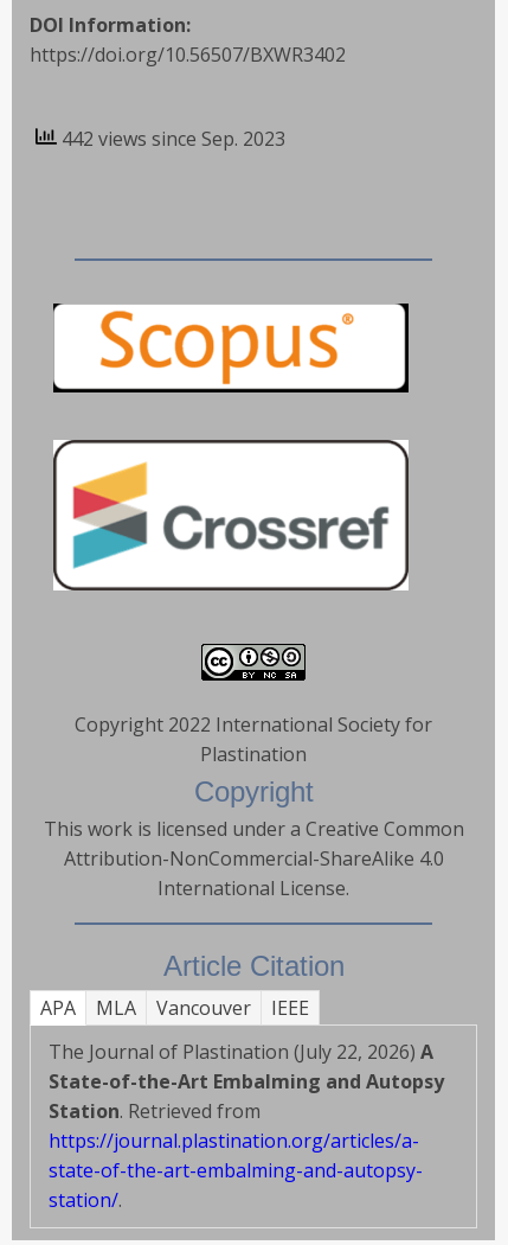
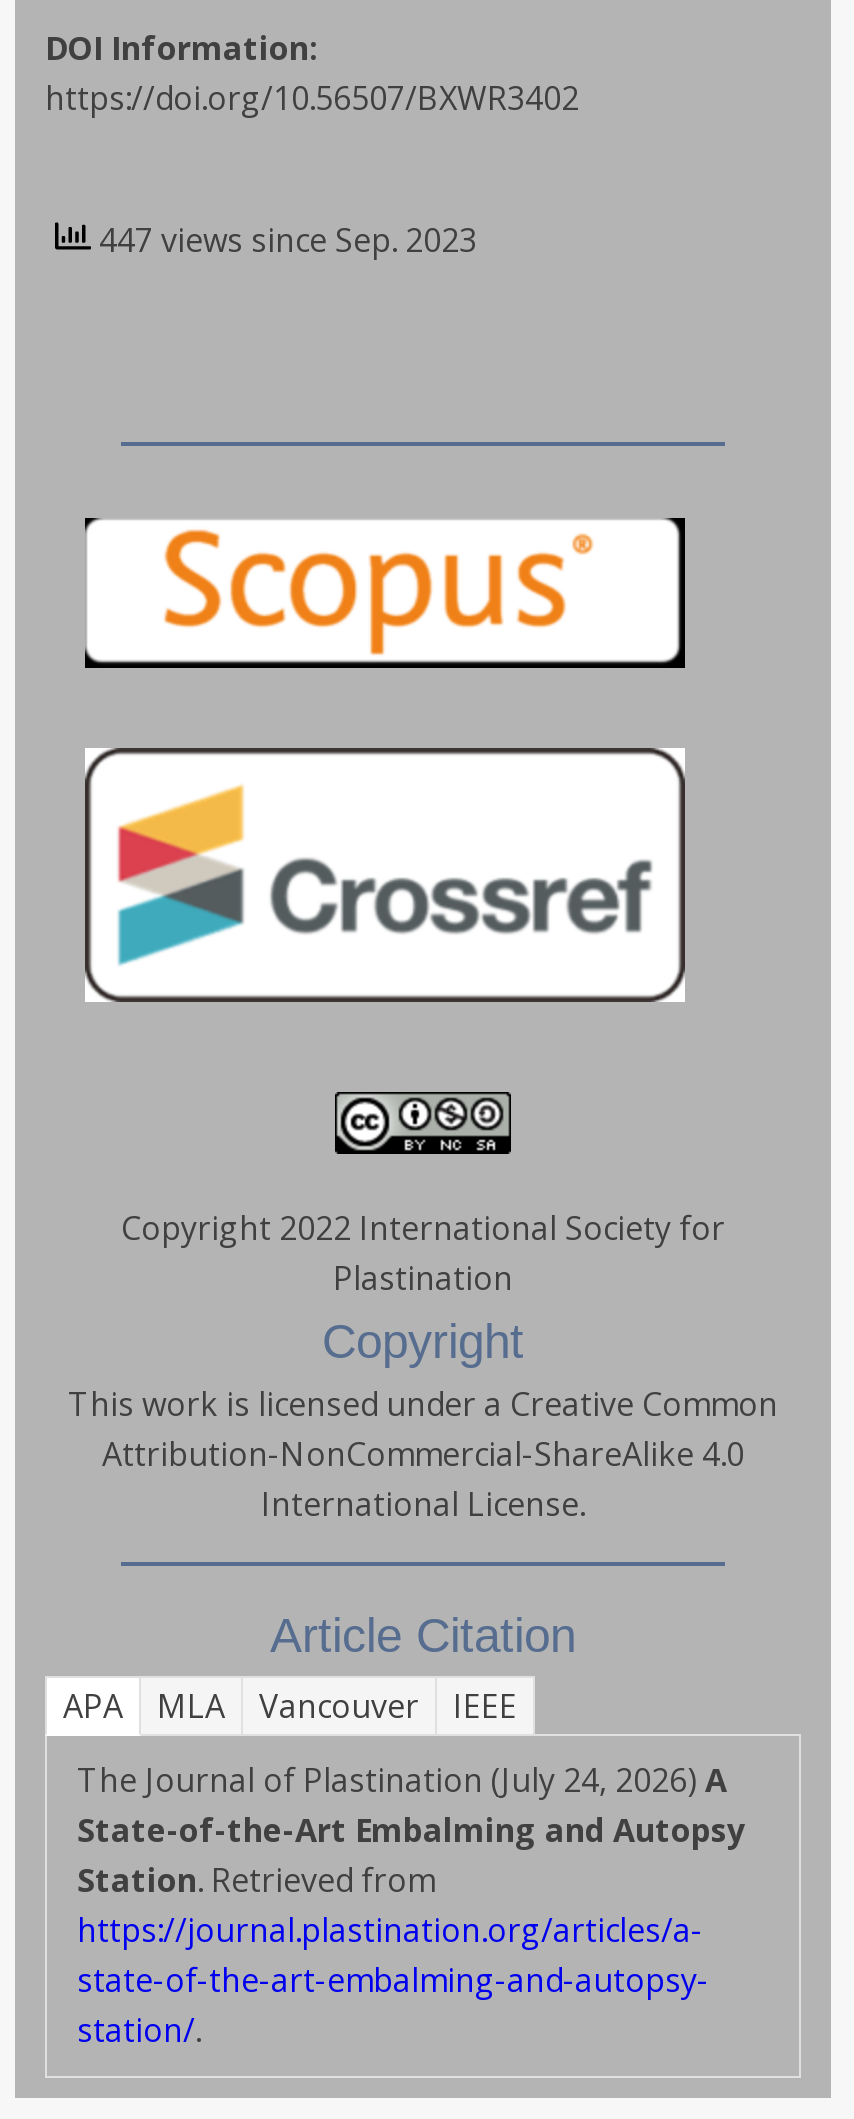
[57,126,285,152] 442 views since Sep. 2023 -> [91,218,477,262] 447 views since Sep. 2023
[49,1039,433,1065] The Journal of Plastination (July 22, 2026) A -> [77,1759,727,1803] The Journal of Plastination (July 24, 2026) A

